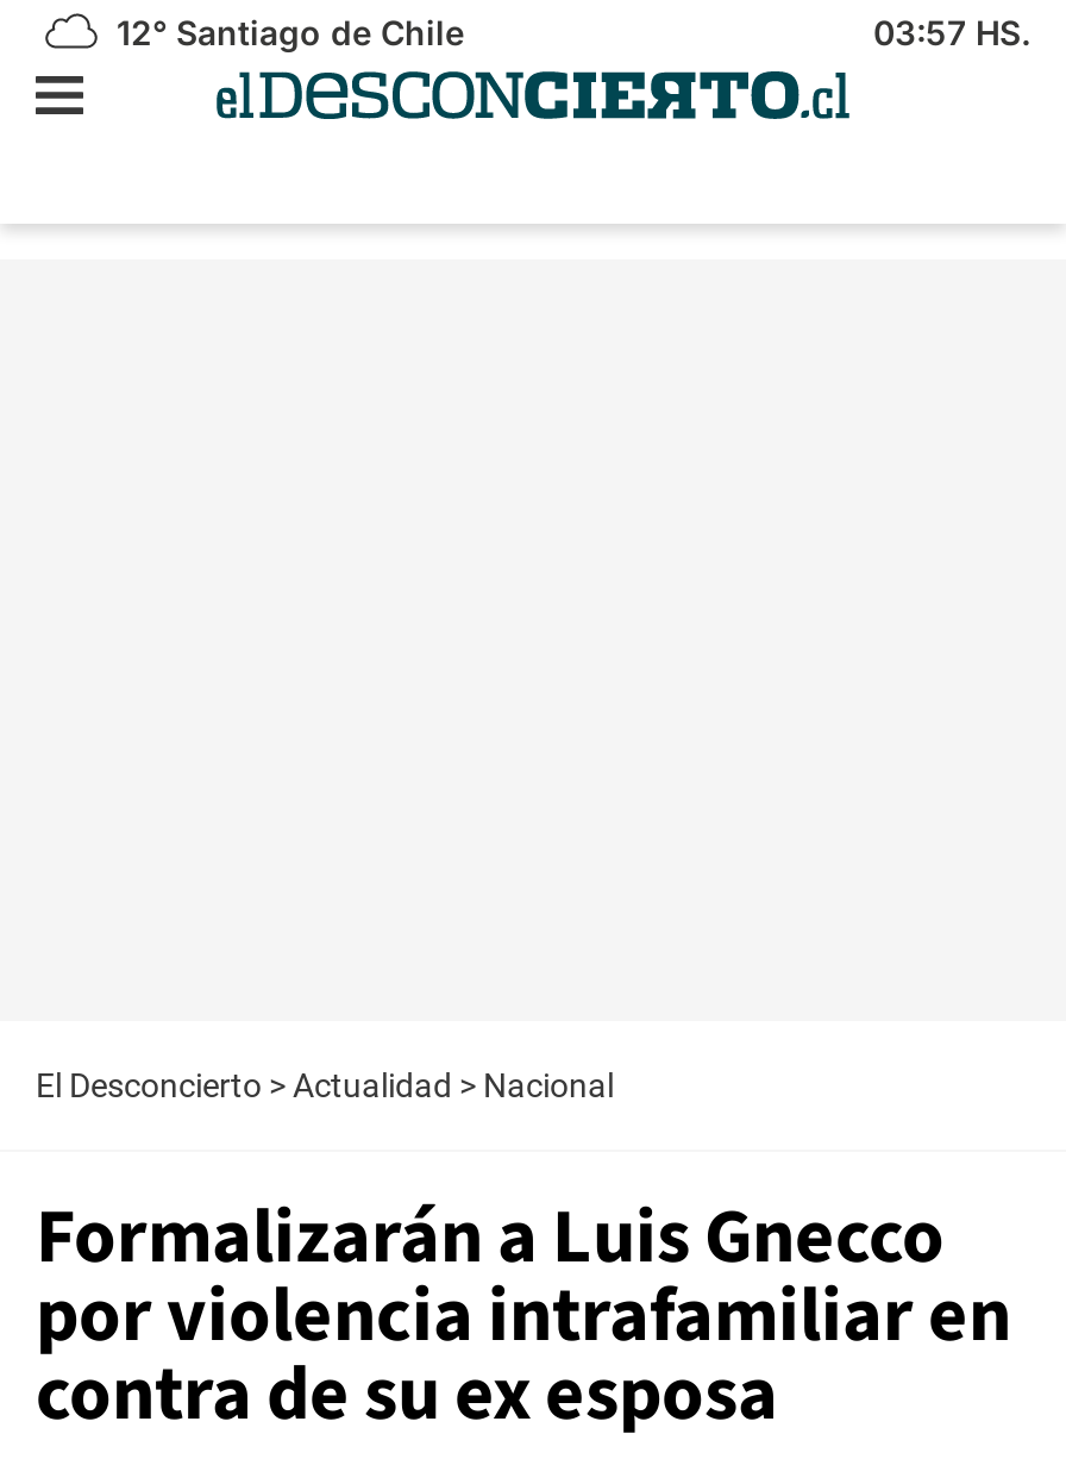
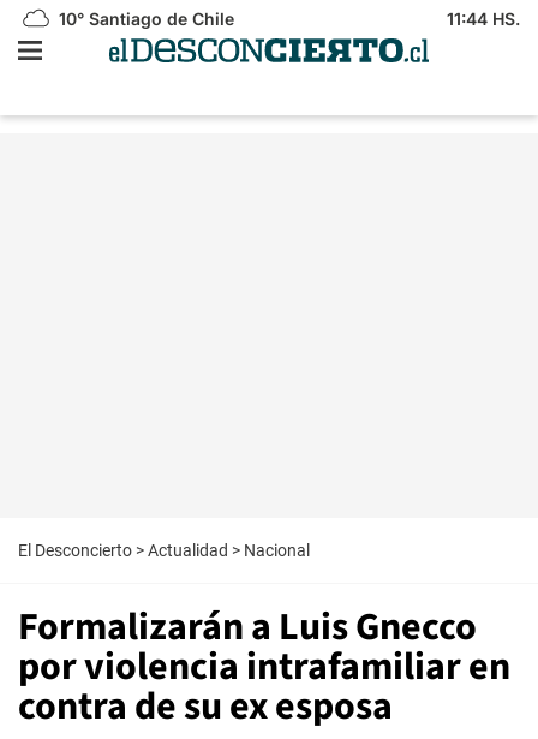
[107,12,464,52] 12° Santiago de Chile -> [54,8,234,29] 10° Santiago de Chile
[873,12,1030,52] 03:57 HS. -> [447,8,520,29] 11:44 HS.

